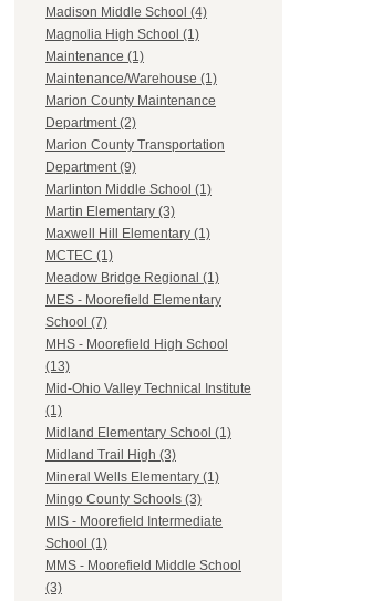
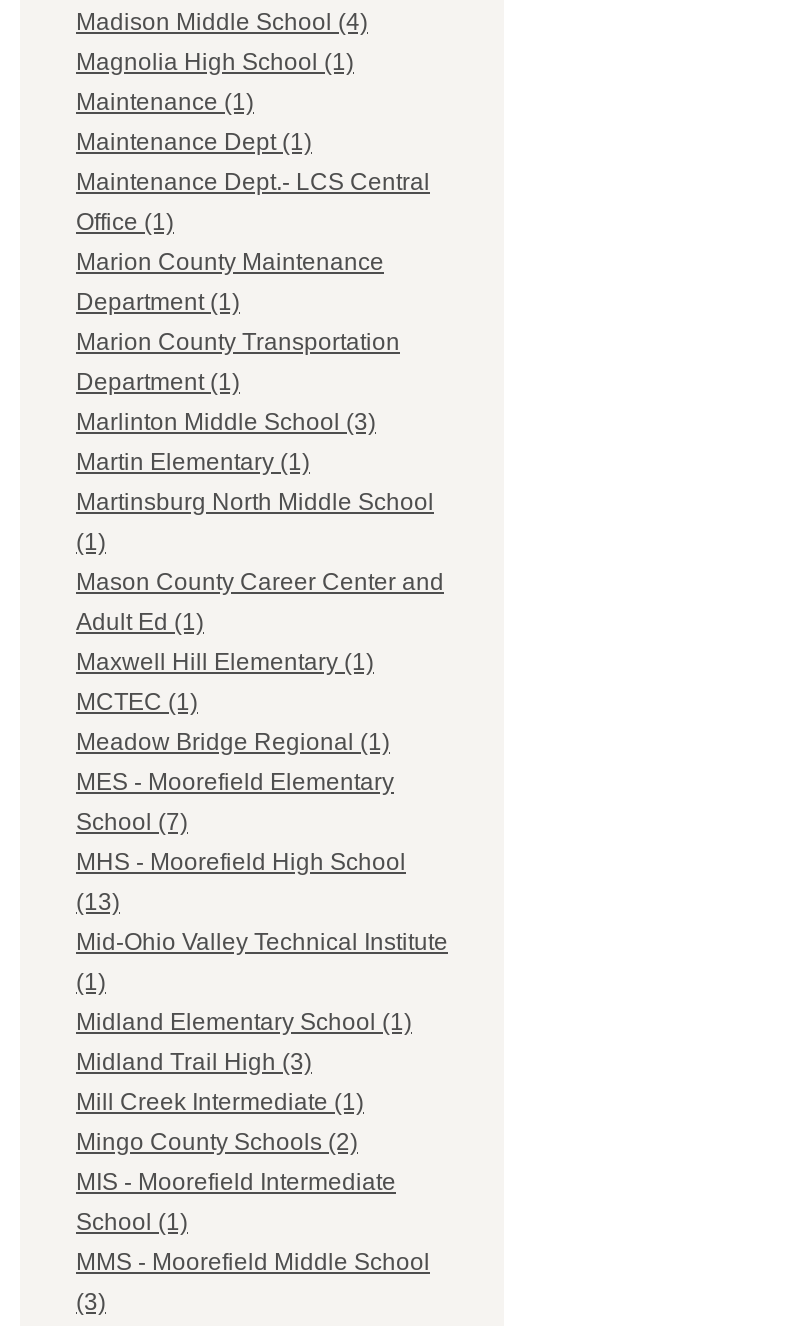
[45,71,217,87] Maintenance/Warehouse (1) -> [76,129,430,237] Maintenance Dept (1) | Maintenance Dept.- LCS Central | Office (1)
[45,115,136,131] Department (2) -> [76,289,240,317] Department (1)
[45,160,212,219] Department (9) | Marlinton Middle School (1) | Martin Elementary (3) -> [76,369,444,637] Department (1) | Marlinton Middle School (3) | Martin Elementary (1) | Martinsburg North Middle School | (1) | Mason County Career Center and | Adult Ed (1)
[45,470,219,507] Mineral Wells Elementary (1) | Mingo County Schools (3) -> [76,1089,364,1157] Mill Creek Intermediate (1) | Mingo County Schools (2)

